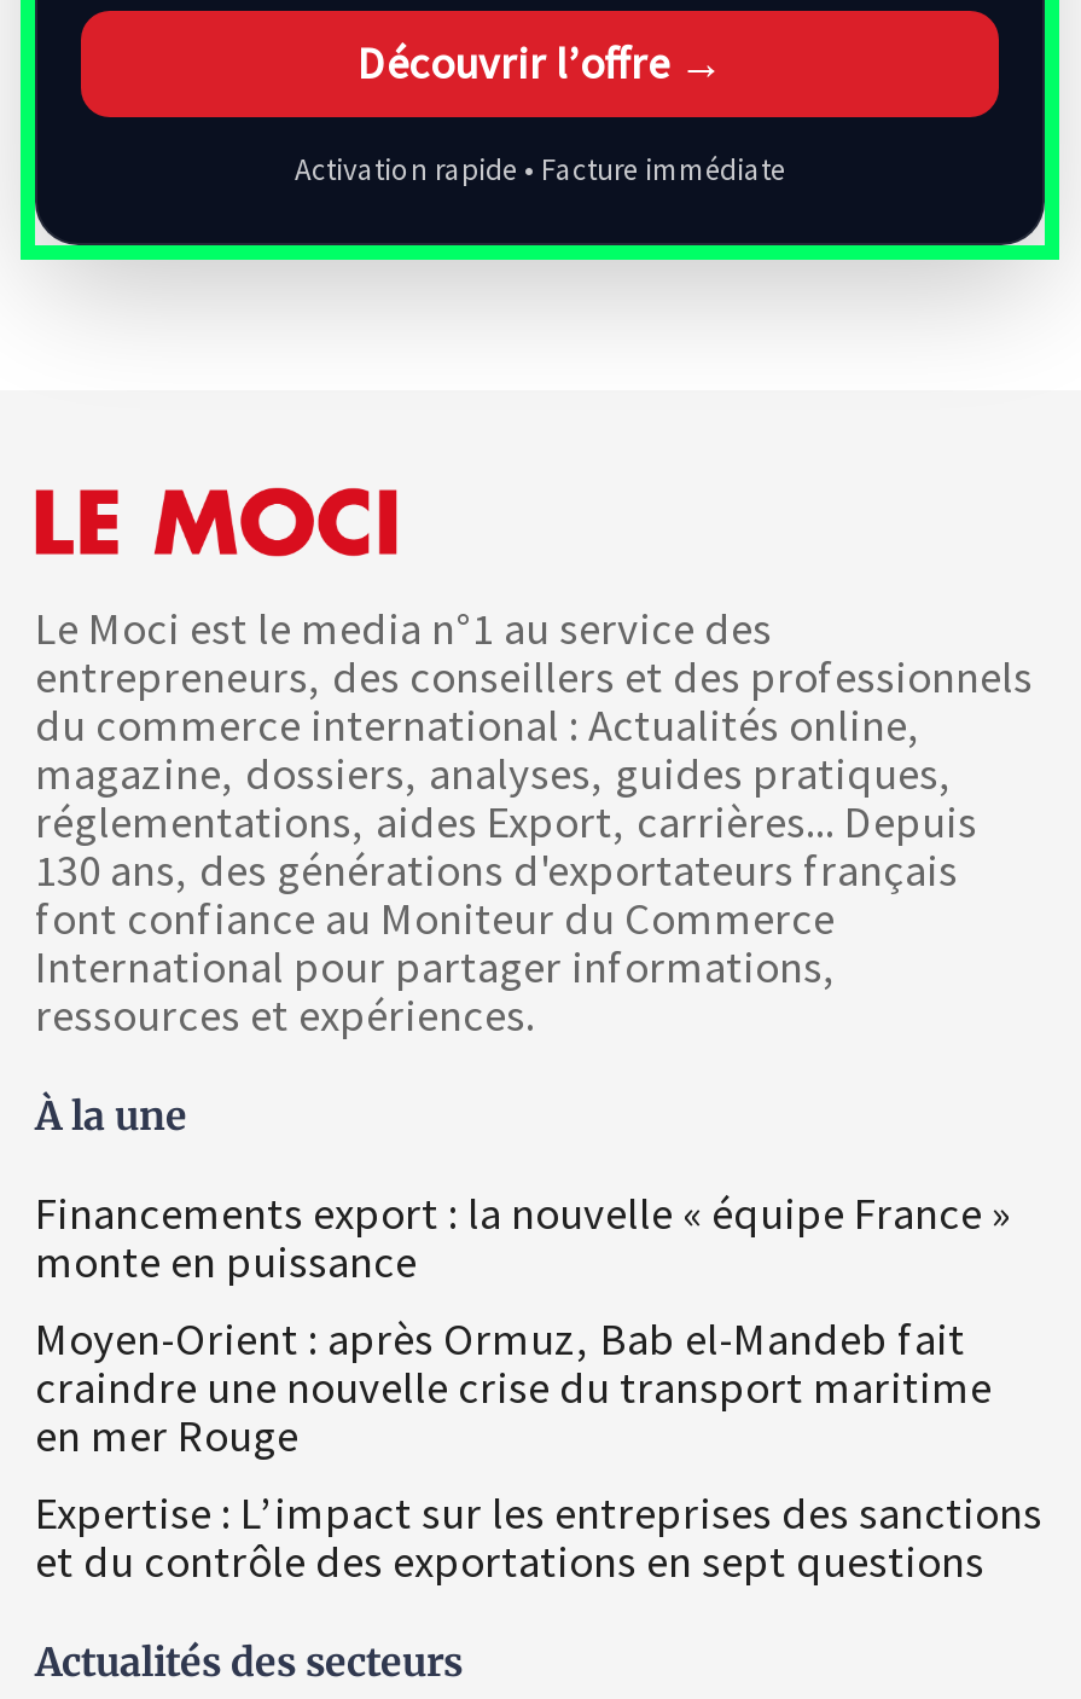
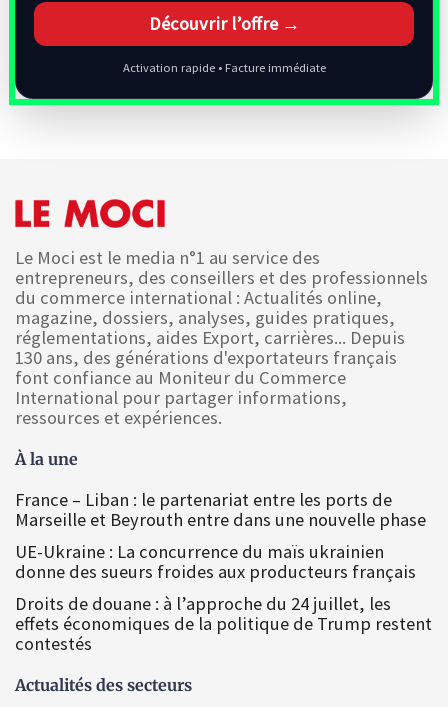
[35,1186,1042,1590] Financements export : la nouvelle « équipe France » | monte en puissance | Moyen-Orient : après Ormuz, Bab el-Mandeb fait | craindre une nouvelle crise du transport maritime | en mer Rouge | Expertise : L’impact sur les entreprises des sanctions | et du contrôle des exportations en sept questions -> [15,488,432,655] France – Liban : le partenariat entre les ports de | Marseille et Beyrouth entre dans une nouvelle phase | UE-Ukraine : La concurrence du maïs ukrainien | donne des sueurs froides aux producteurs français | Droits de douane : à l’approche du 24 juillet, les | effets économiques de la politique de Trump restent | contestés

